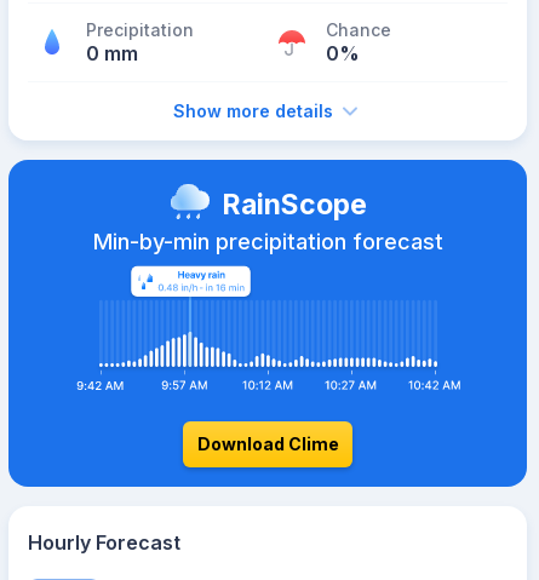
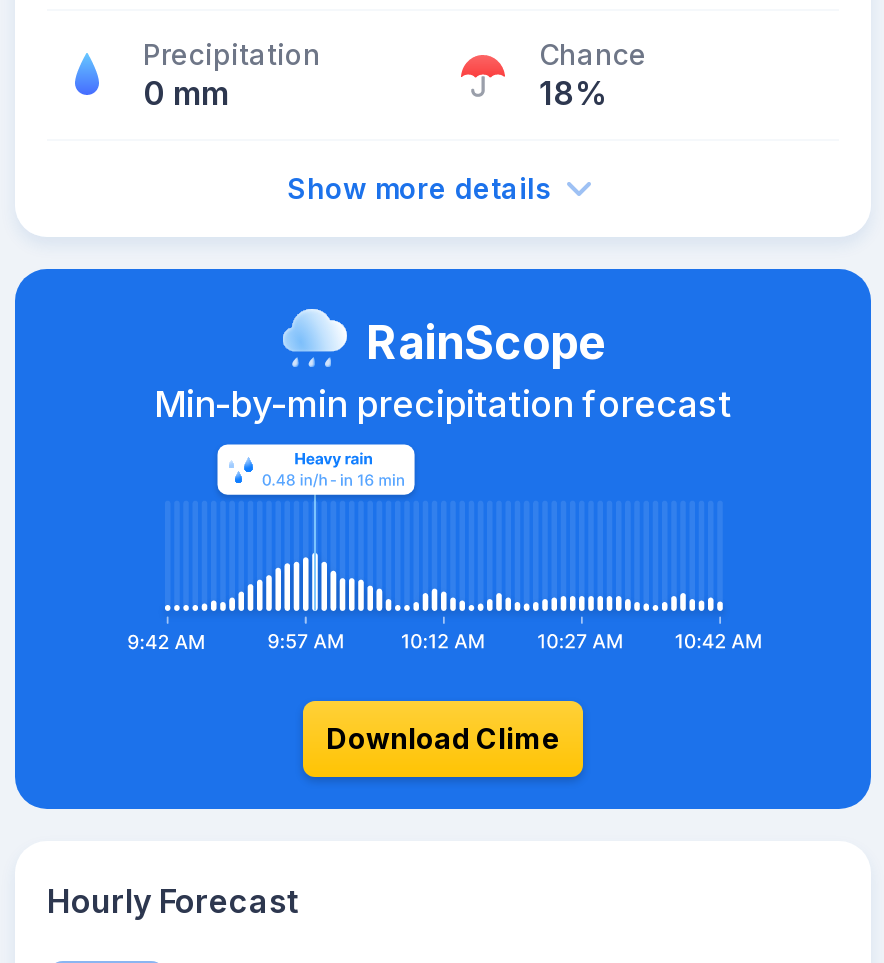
[326,41,360,65] 0% -> [539,73,609,113] 18%

